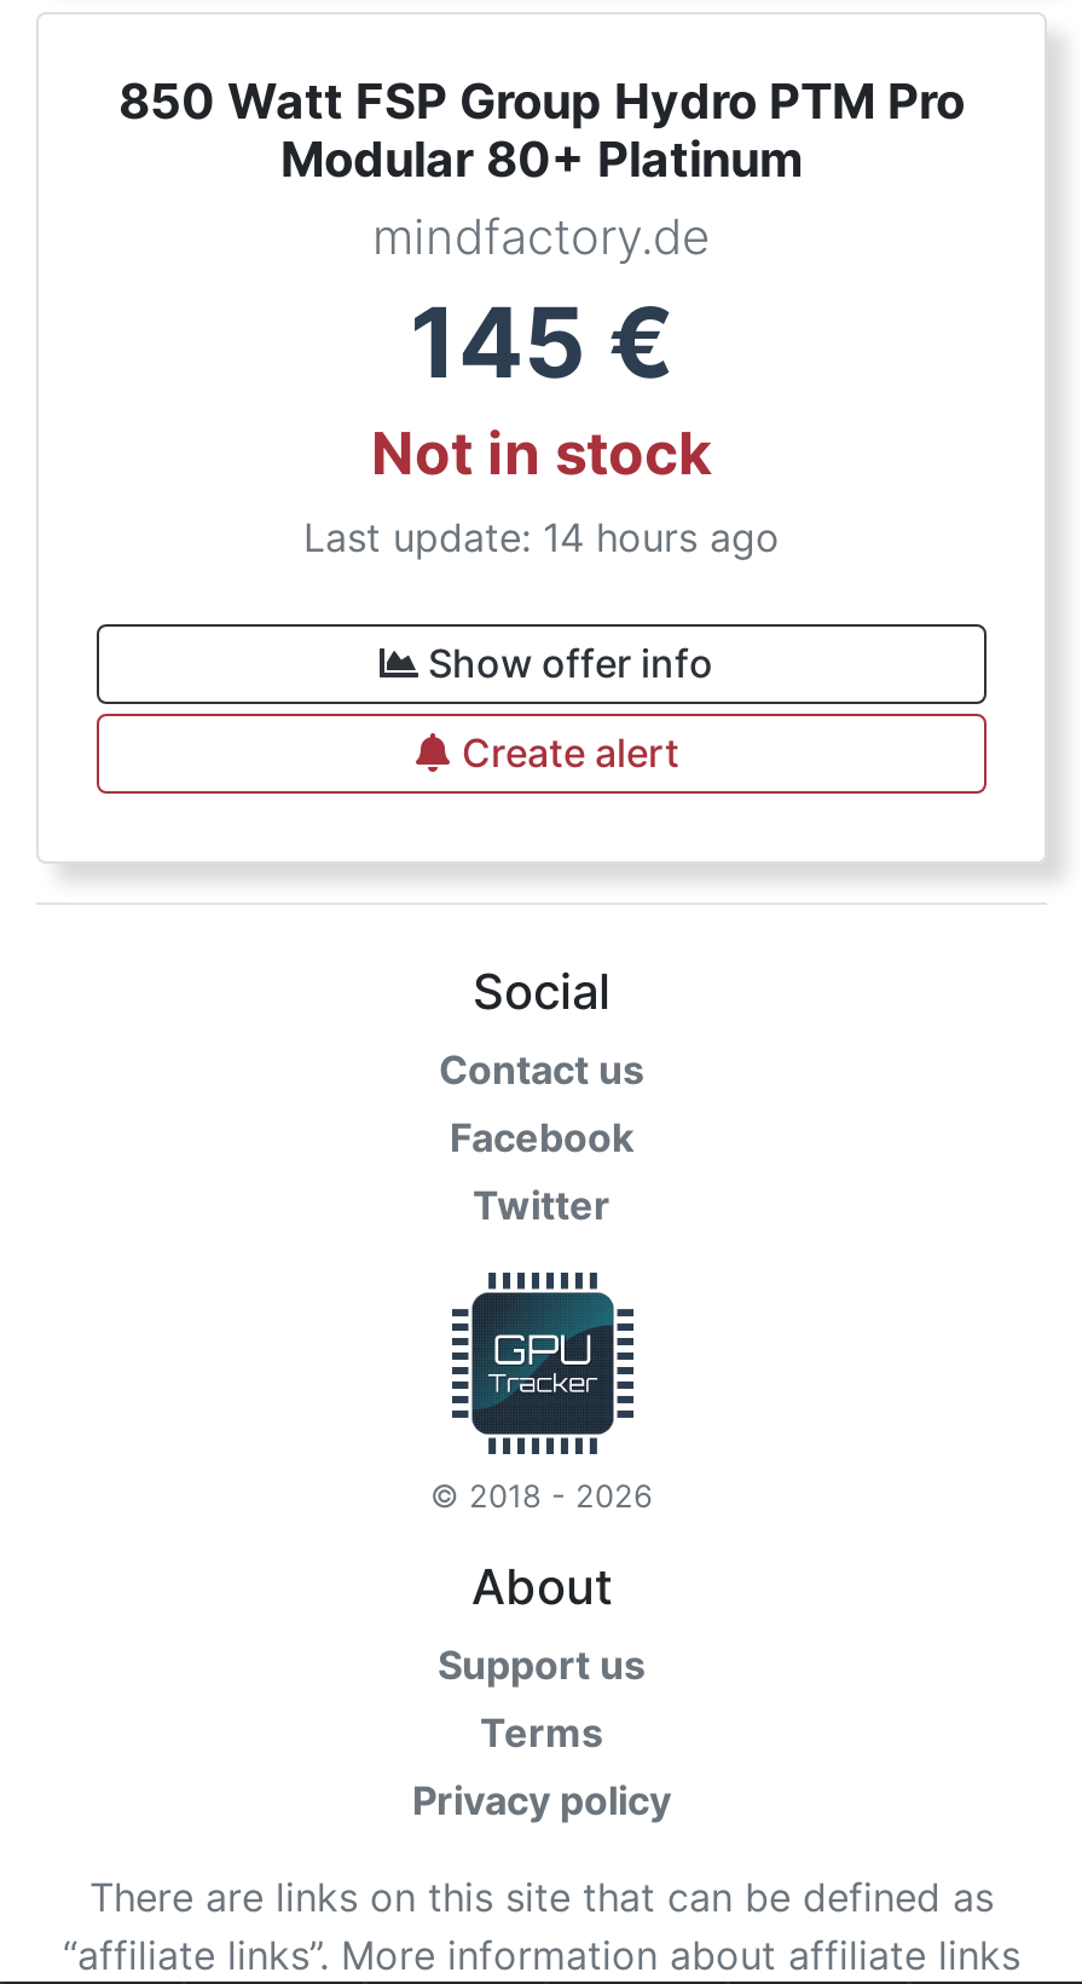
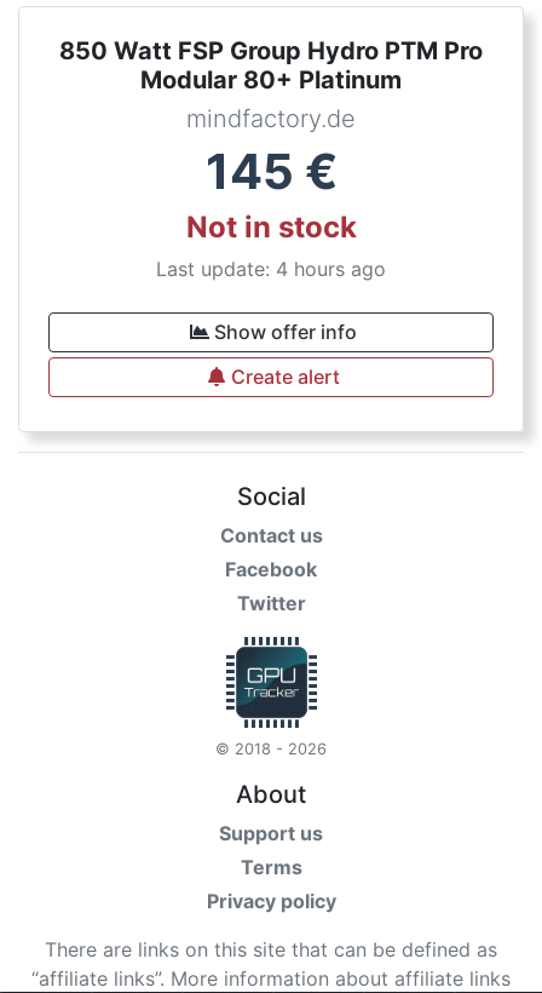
[303,513,780,561] Last update: 14 hours ago -> [156,257,386,281] Last update: 4 hours ago

